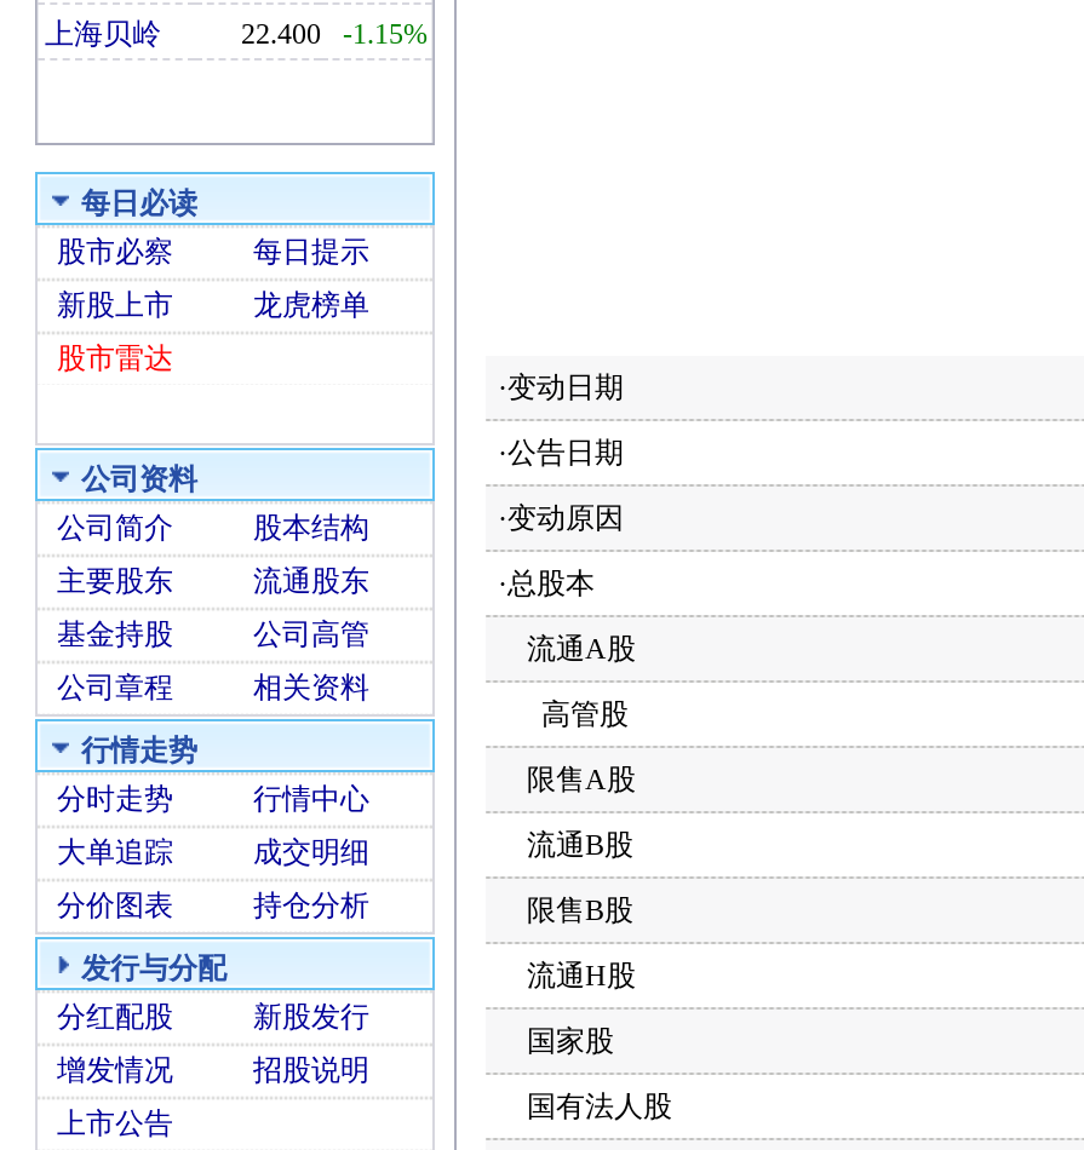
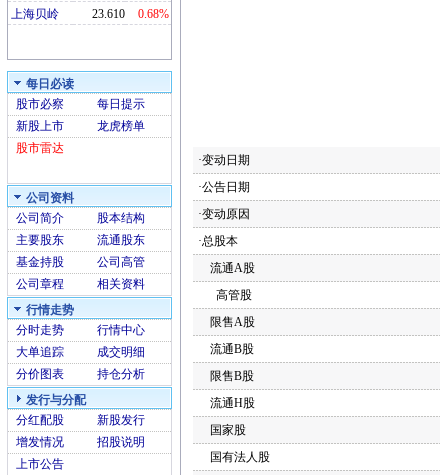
[241,17,321,51] 22.400 -> [92,7,125,21] 23.610
[343,17,428,51] -1.15% -> [138,7,169,21] 0.68%

